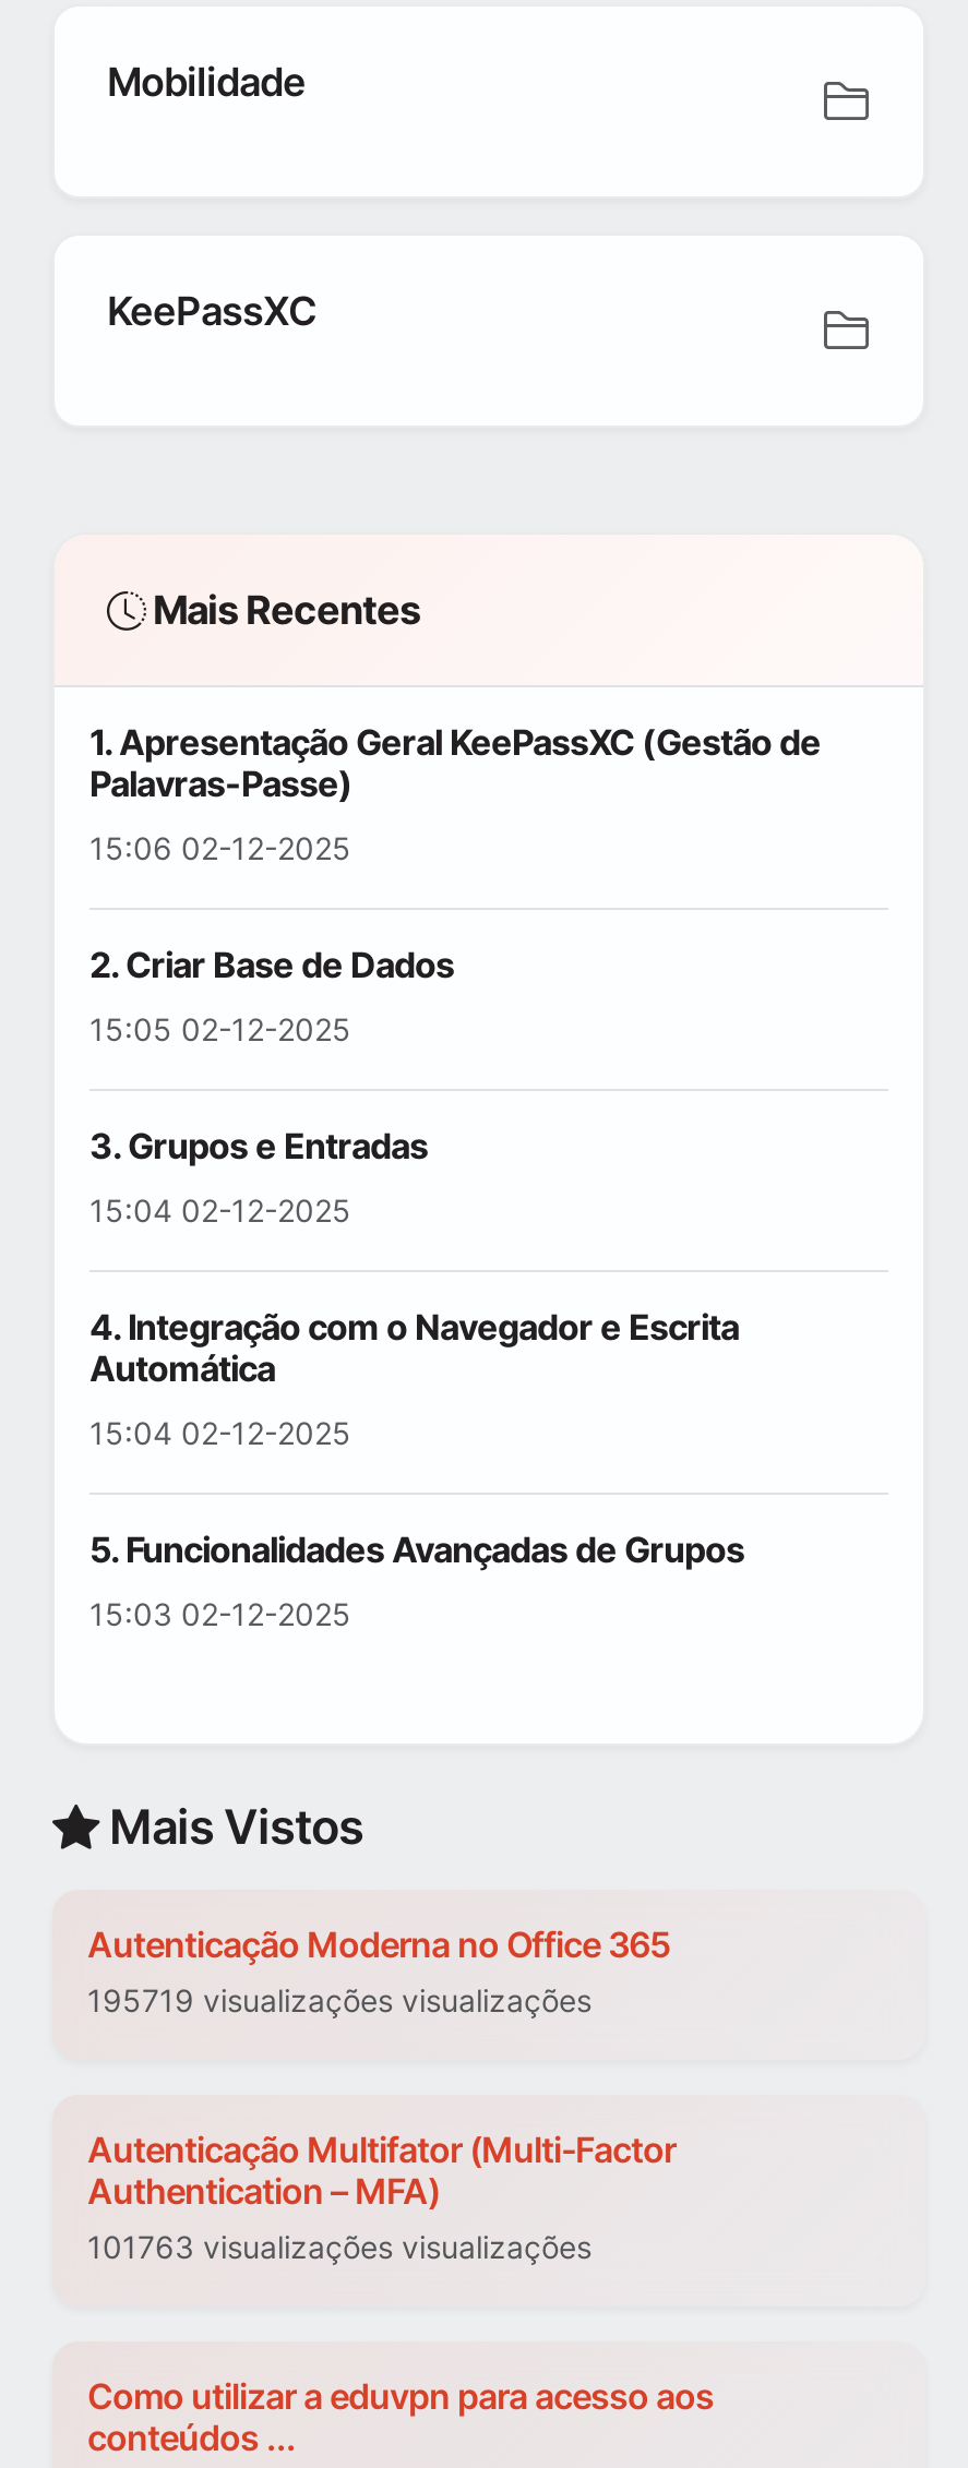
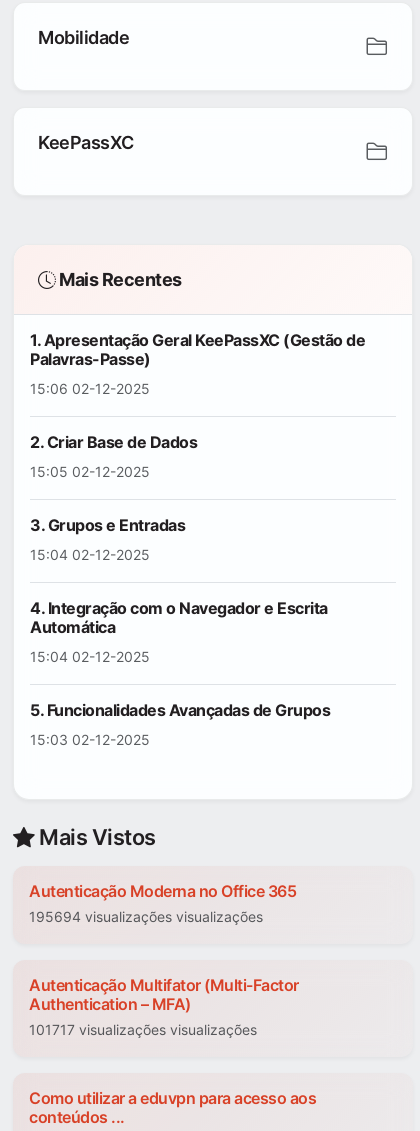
[87,1982,591,2020] 195719 visualizações visualizações -> [29,908,263,925] 195694 visualizações visualizações
[87,2229,591,2266] 101763 visualizações visualizações -> [29,1021,257,1038] 101717 visualizações visualizações

